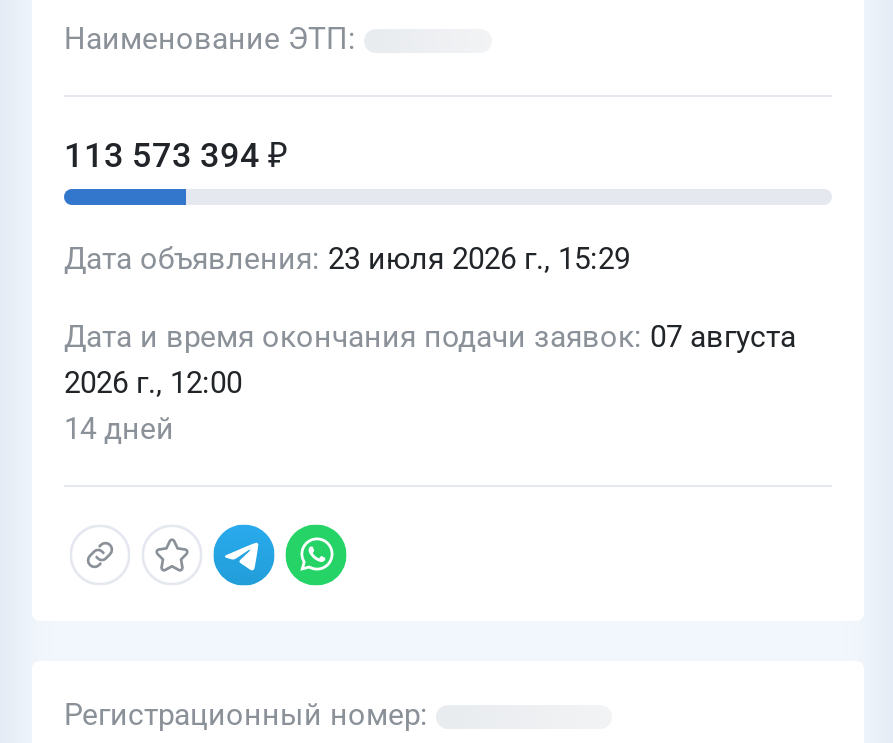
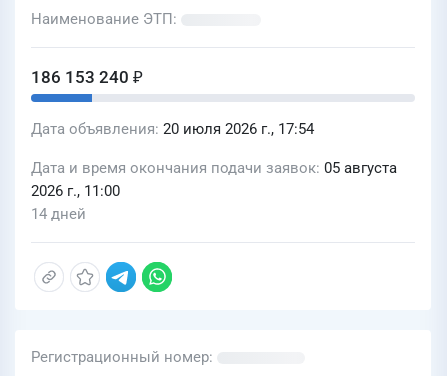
[64,135,288,175] 113 573 394 ₽ -> [31,67,143,87] 186 153 240 ₽
[64,241,630,277] Дата объявления 23 июля 2026 г., 15:29 -> [31,120,314,138] Дата объявления 20 июля 2026 г., 17:54
[64,319,796,355] Дата и время окончания подачи заявок 07 августа -> [31,159,397,177] Дата и время окончания подачи заявок 05 августа
[64,365,242,401] 2026 г., 12:00 -> [31,182,120,200] 2026 г., 11:00

